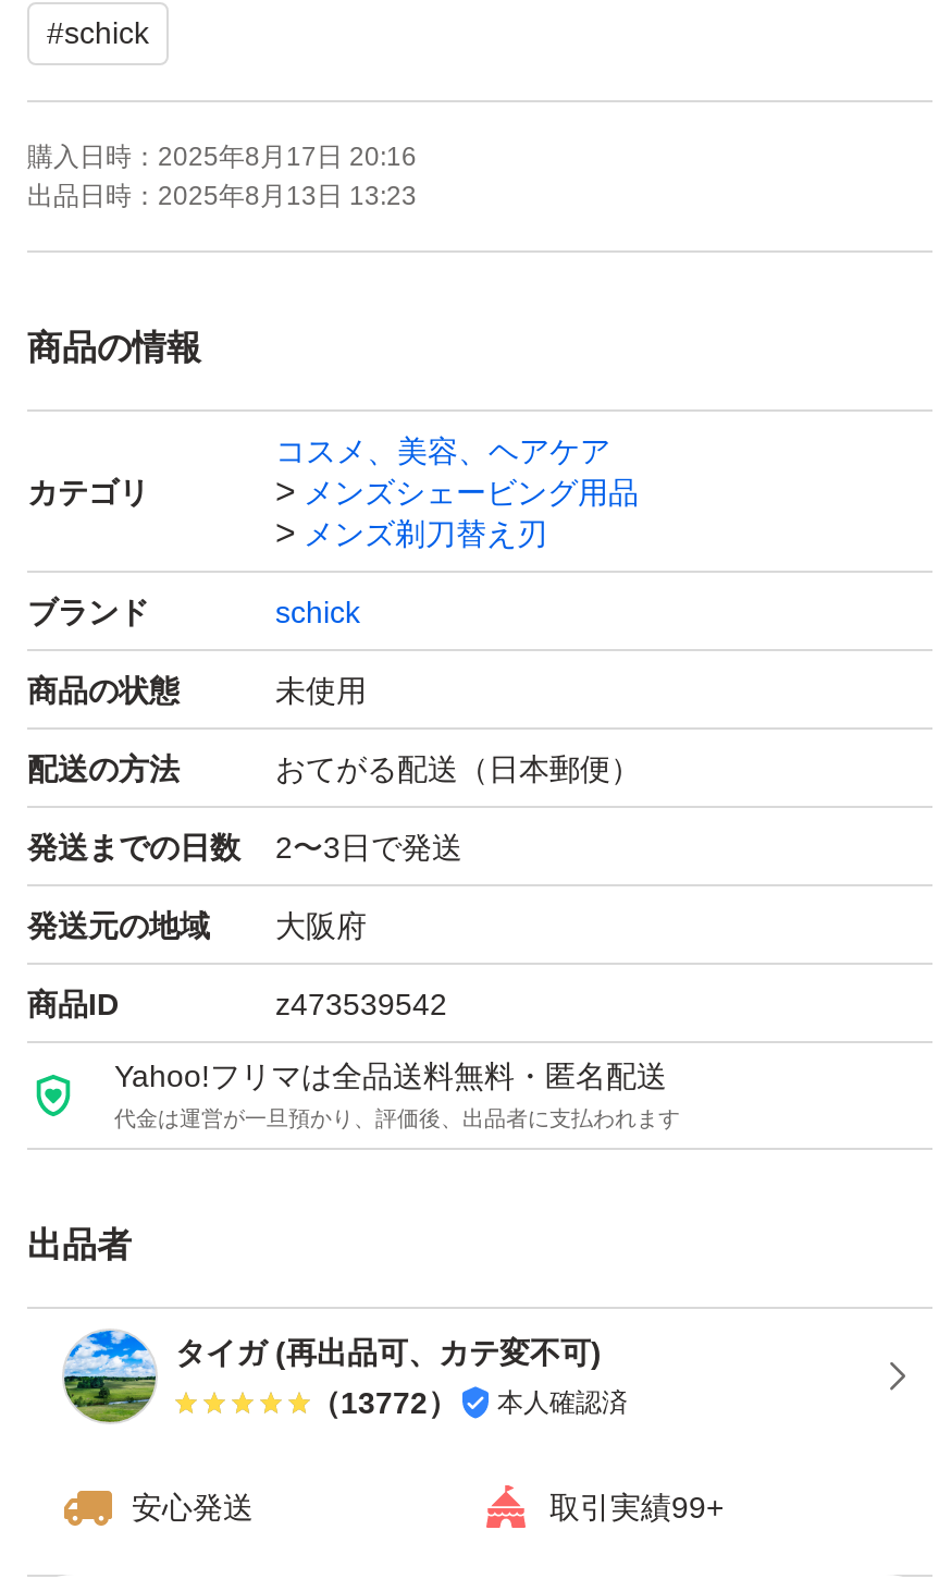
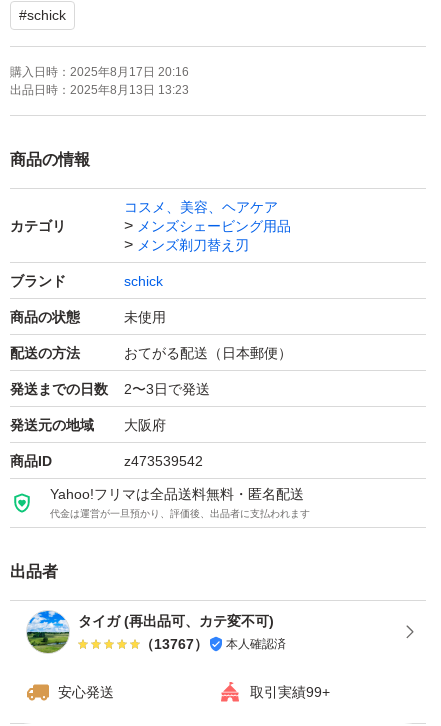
[310,1385,628,1420] （13772） 本人確認済 -> [140,636,286,652] （13767） 本人確認済

